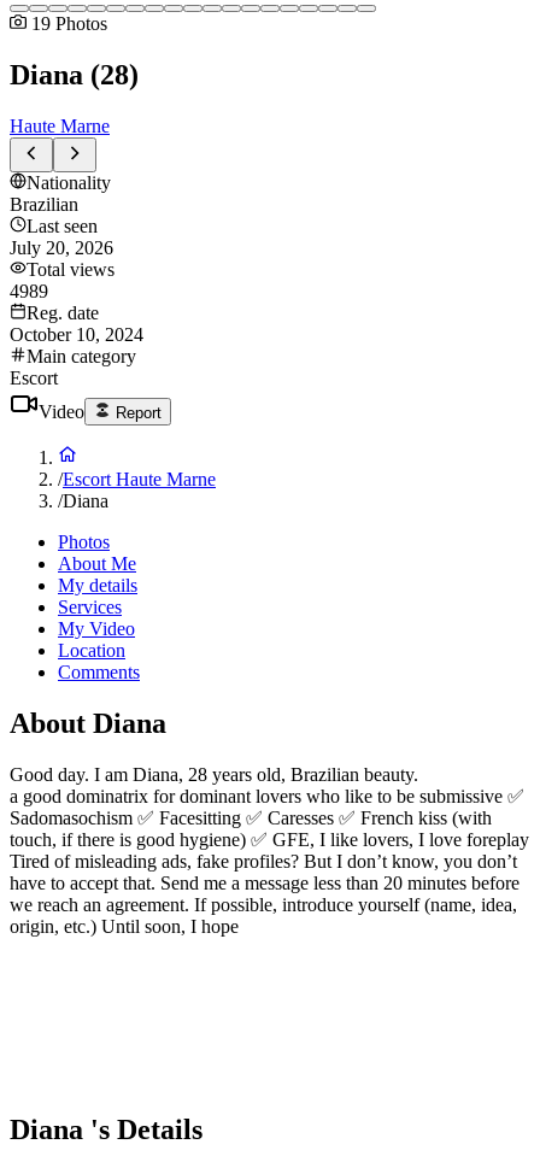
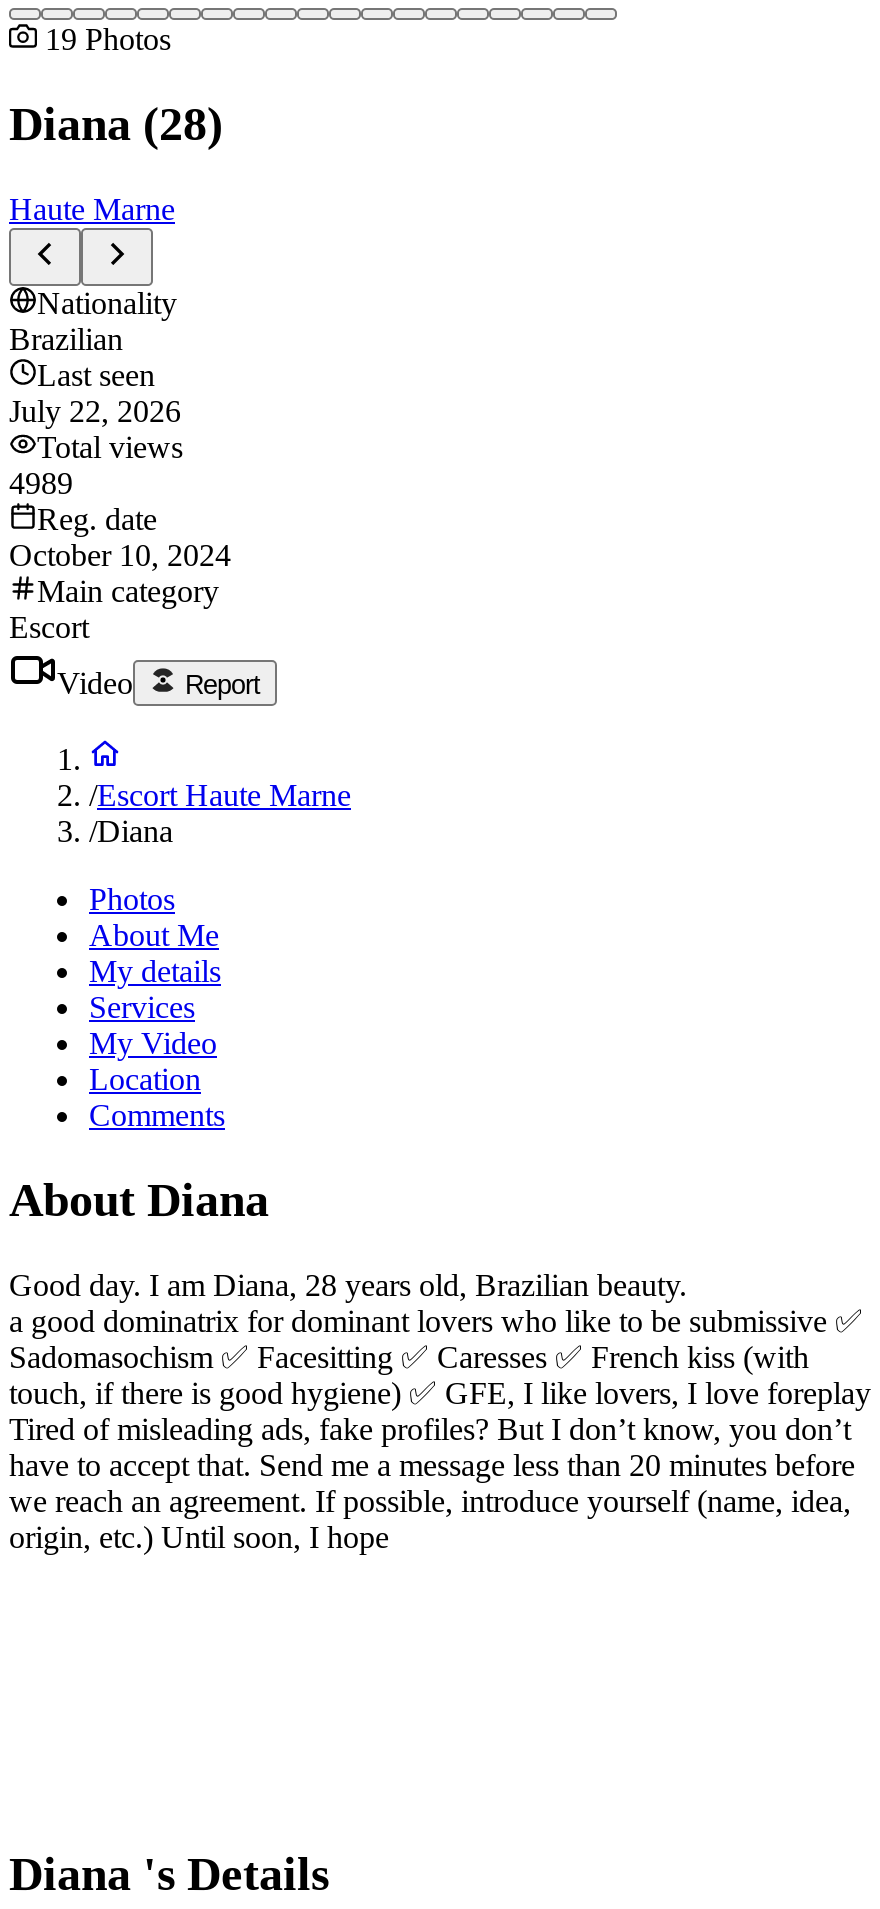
[10,237,113,258] July 20, 2026 -> [9,394,181,428] July 22, 2026

